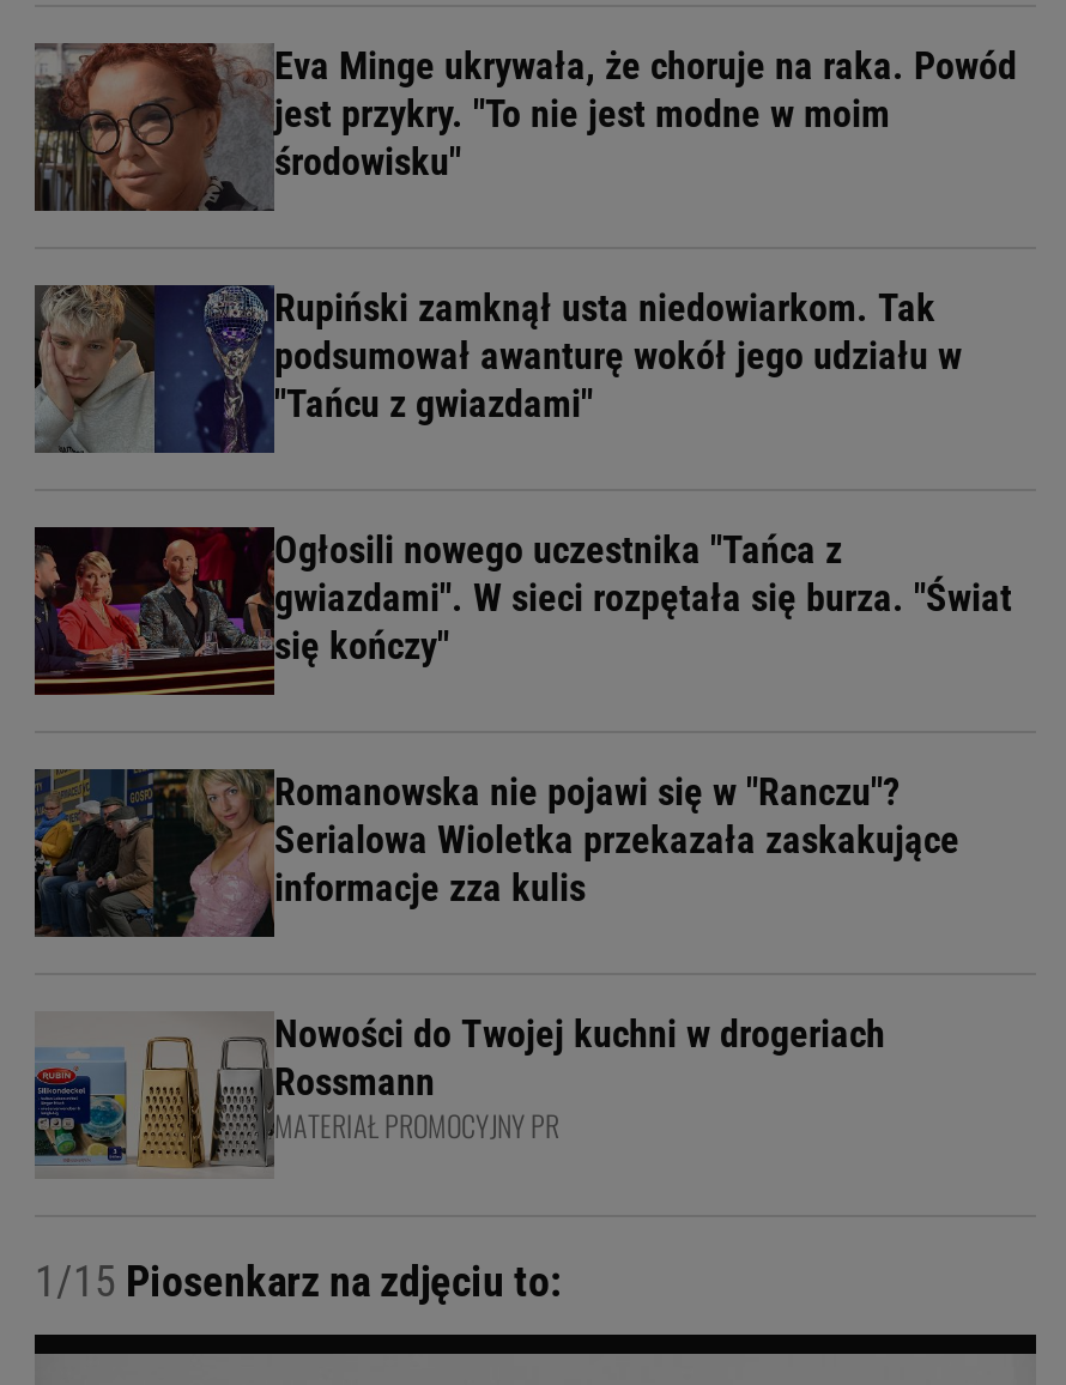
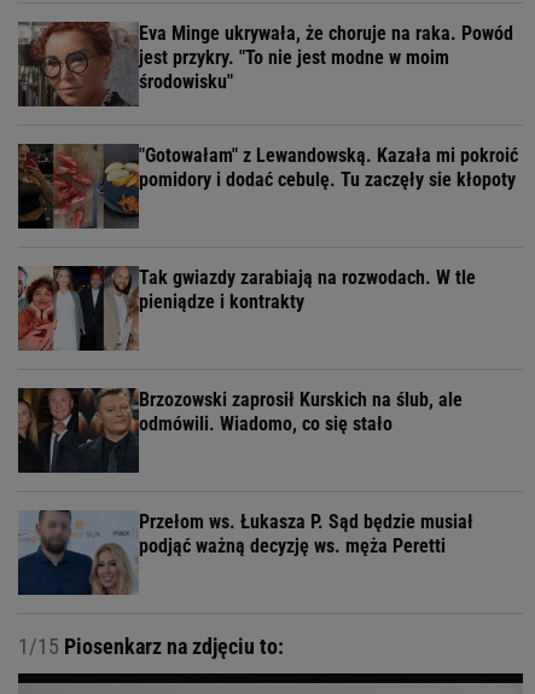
[35,283,962,455] [image] | Rupiński zamknął usta niedowiarkom. Tak | podsumował awanturę wokół jego udziału w | "Tańcu z gwiazdami" -> [17,143,518,229] [image] | "Gotowałam" z Lewandowską. Kazała mi pokroić | pomidory i dodać cebulę. Tu zaczęły sie kłopoty
[32,525,1012,697] [image] | Ogłosili nowego uczestnika "Tańca z | gwiazdami". W sieci rozpętała się burza. "Świat | się kończy" -> [17,265,476,352] [image] | Tak gwiazdy zarabiają na rozwodach. W tle | pieniądze i kontrakty
[32,767,959,939] [image] | Romanowska nie pojawi się w "Ranczu"? | Serialowa Wioletka przekazała zaskakujące | informacje zza kulis -> [17,387,463,474] [image] | Brzozowski zaprosił Kurskich na ślub, ale | odmówili. Wiadomo, co się stało
[32,1011,885,1179] [image] | Nowości do Twojej kuchni w drogeriach | Rossmann | MATERIAŁ PROMOCYJNY PR -> [17,509,473,596] [image] | Przełom ws. Łukasza P. Sąd będzie musiał | podjąć ważną decyzję ws. męża Peretti

